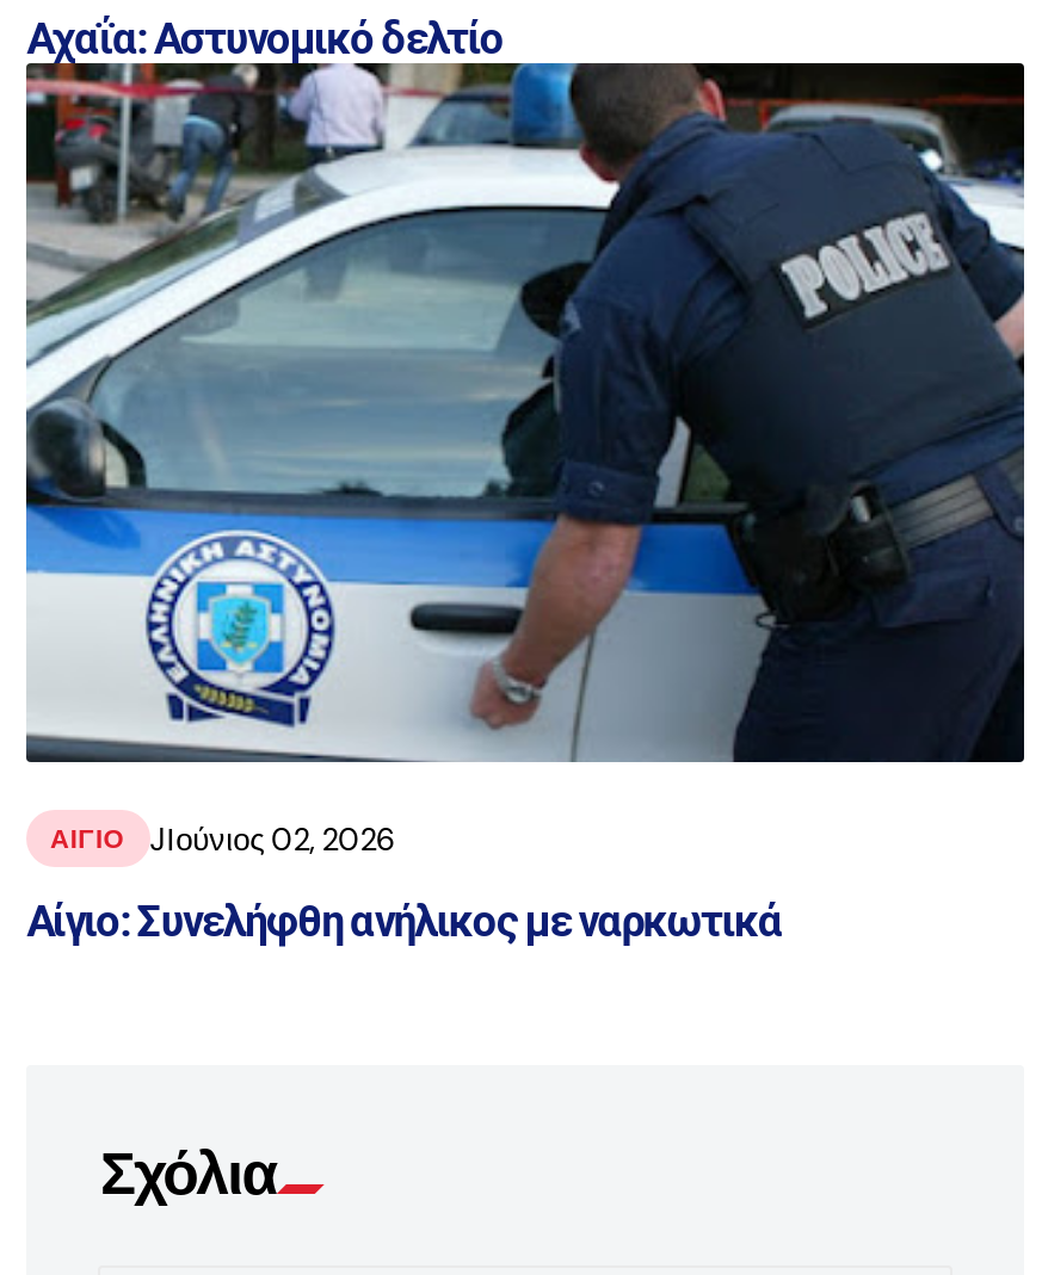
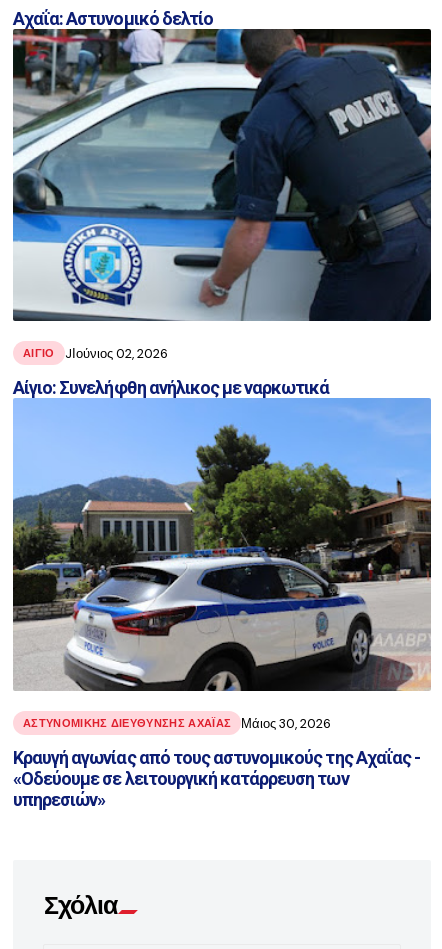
none -> [12,397,432,810] [image] | ΑΣΤΥΝΟΜΙΚΉΣ ΔΙΕΎΘΥΝΣΗΣ ΑΧΑΪ́ΑΣ | Μάιος 30, 2026 | Κραυγή αγωνίας από τους αστυνομικούς της Αχαΐας - | «Οδεύουμε σε λειτουργική κατάρρευση των | υπηρεσιών»

